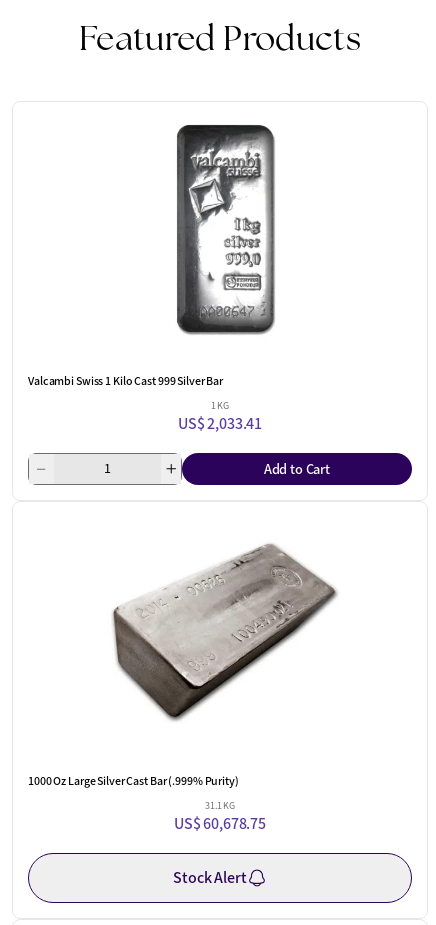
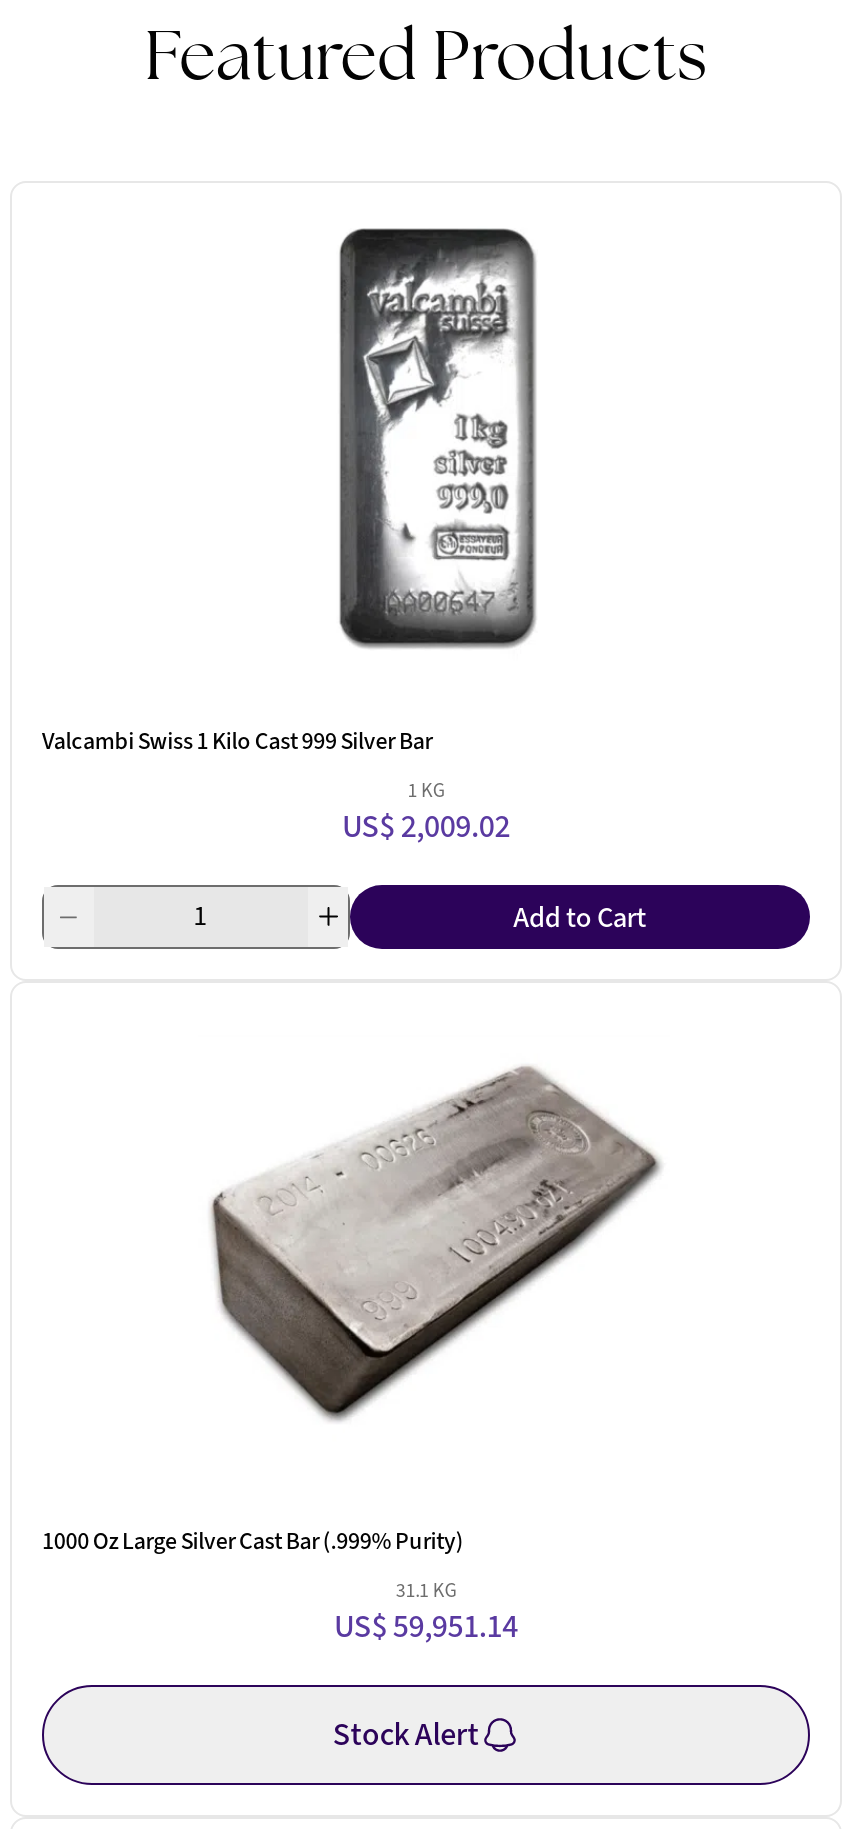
[178,413,262,434] US$ 2,033.41 -> [342,805,510,847] US$ 2,009.02
[174,813,266,834] US$ 60,678.75 -> [334,1604,518,1646] US$ 59,951.14

